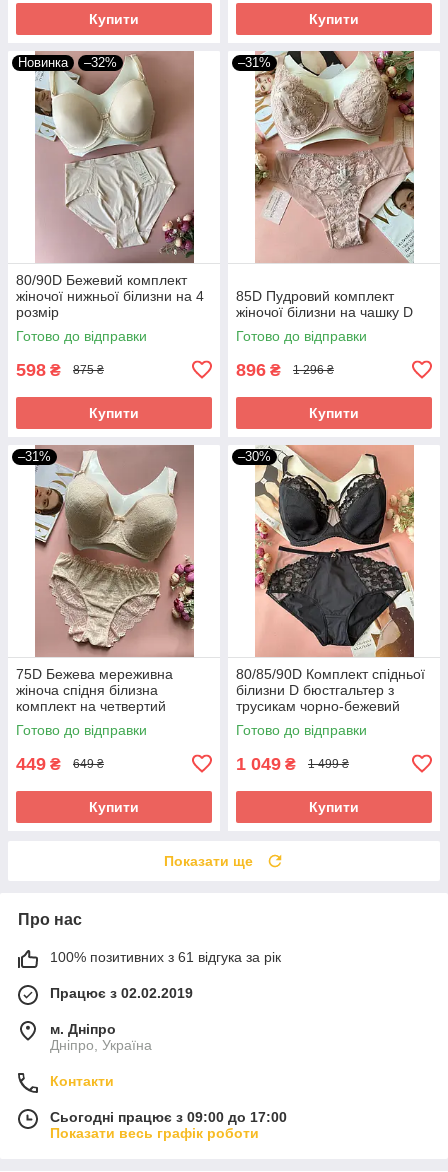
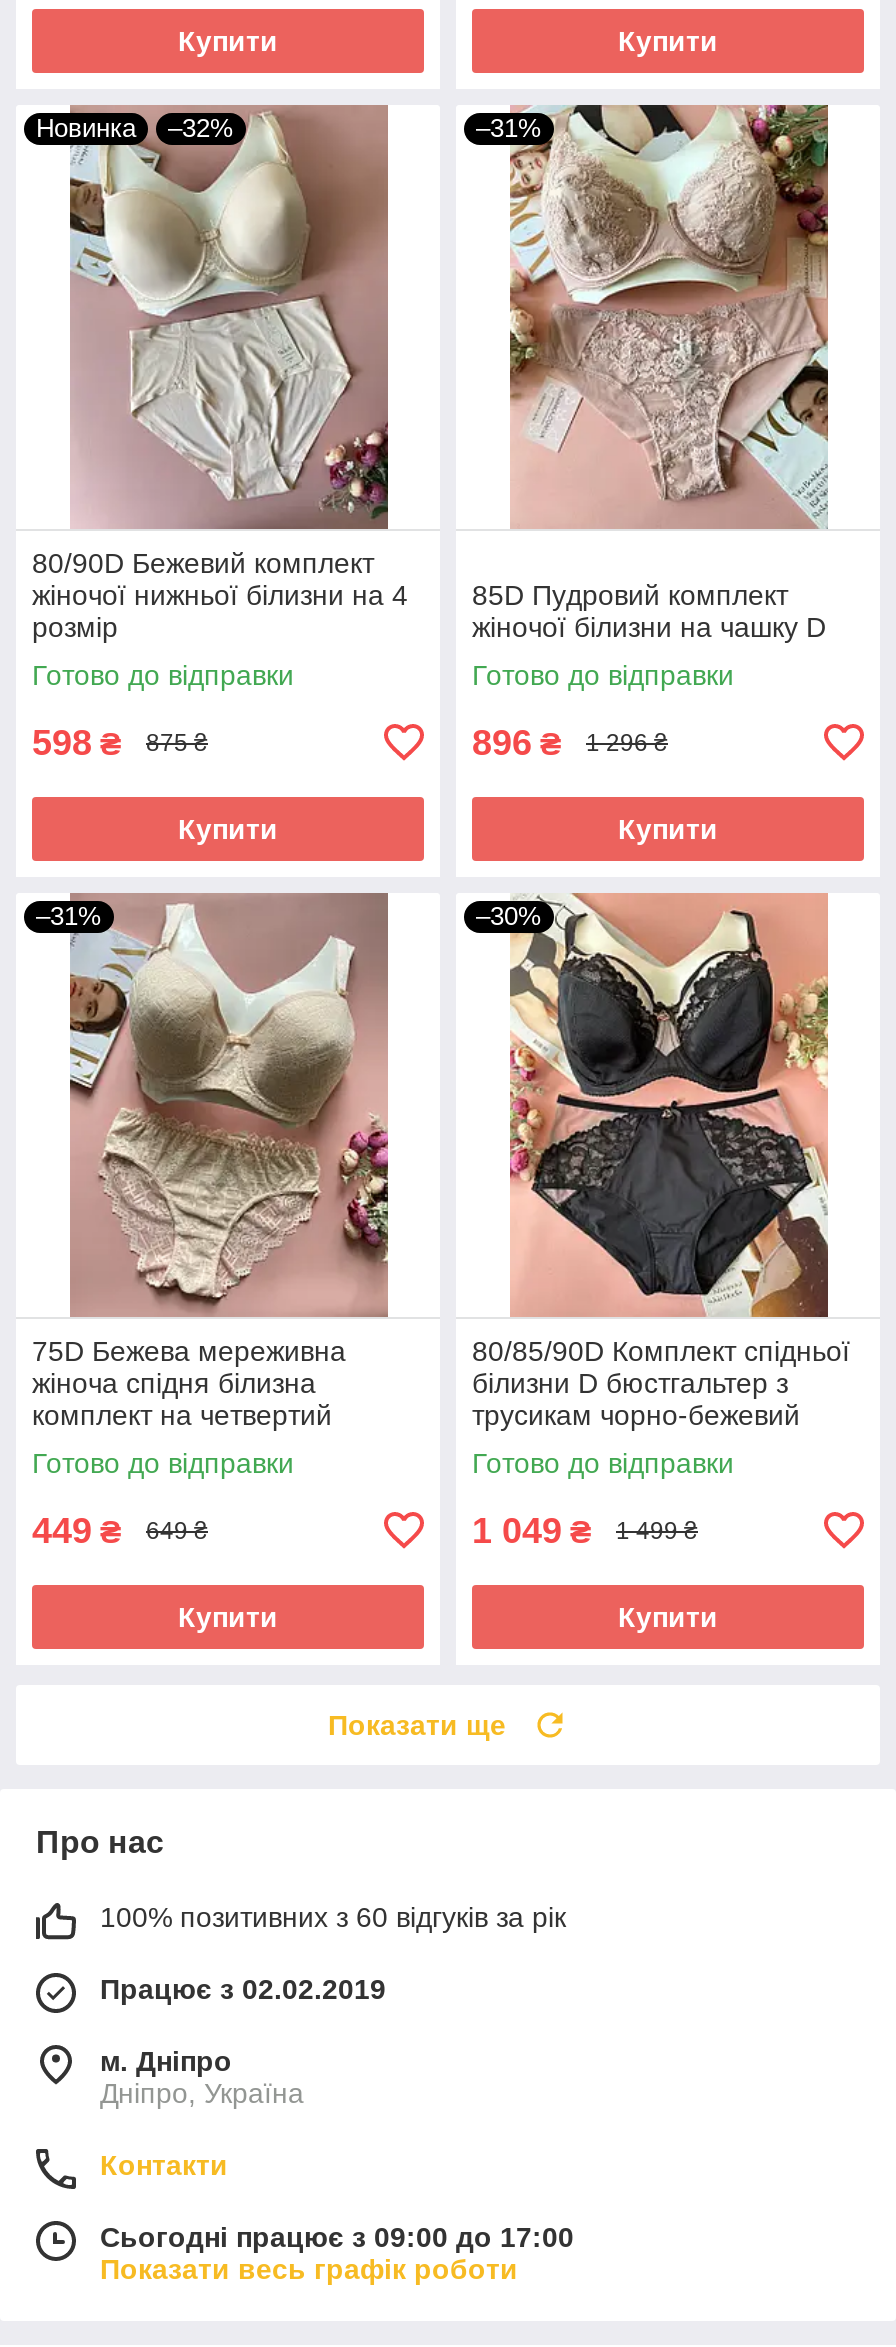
[50,949,281,965] 100% позитивних з 61 відгука за рік -> [100,1901,566,1933] 100% позитивних з 60 відгуків за рік

